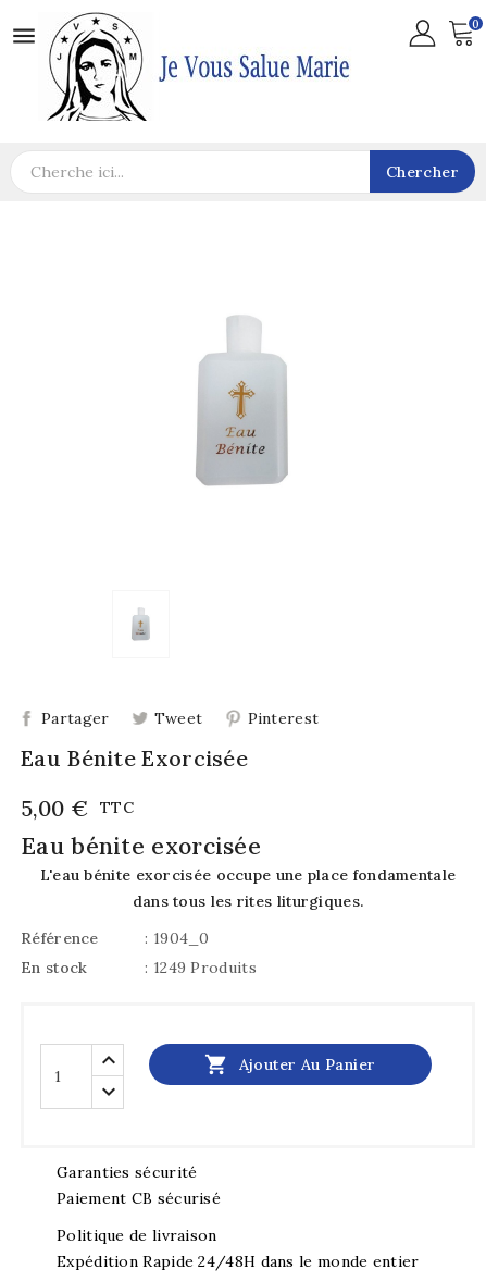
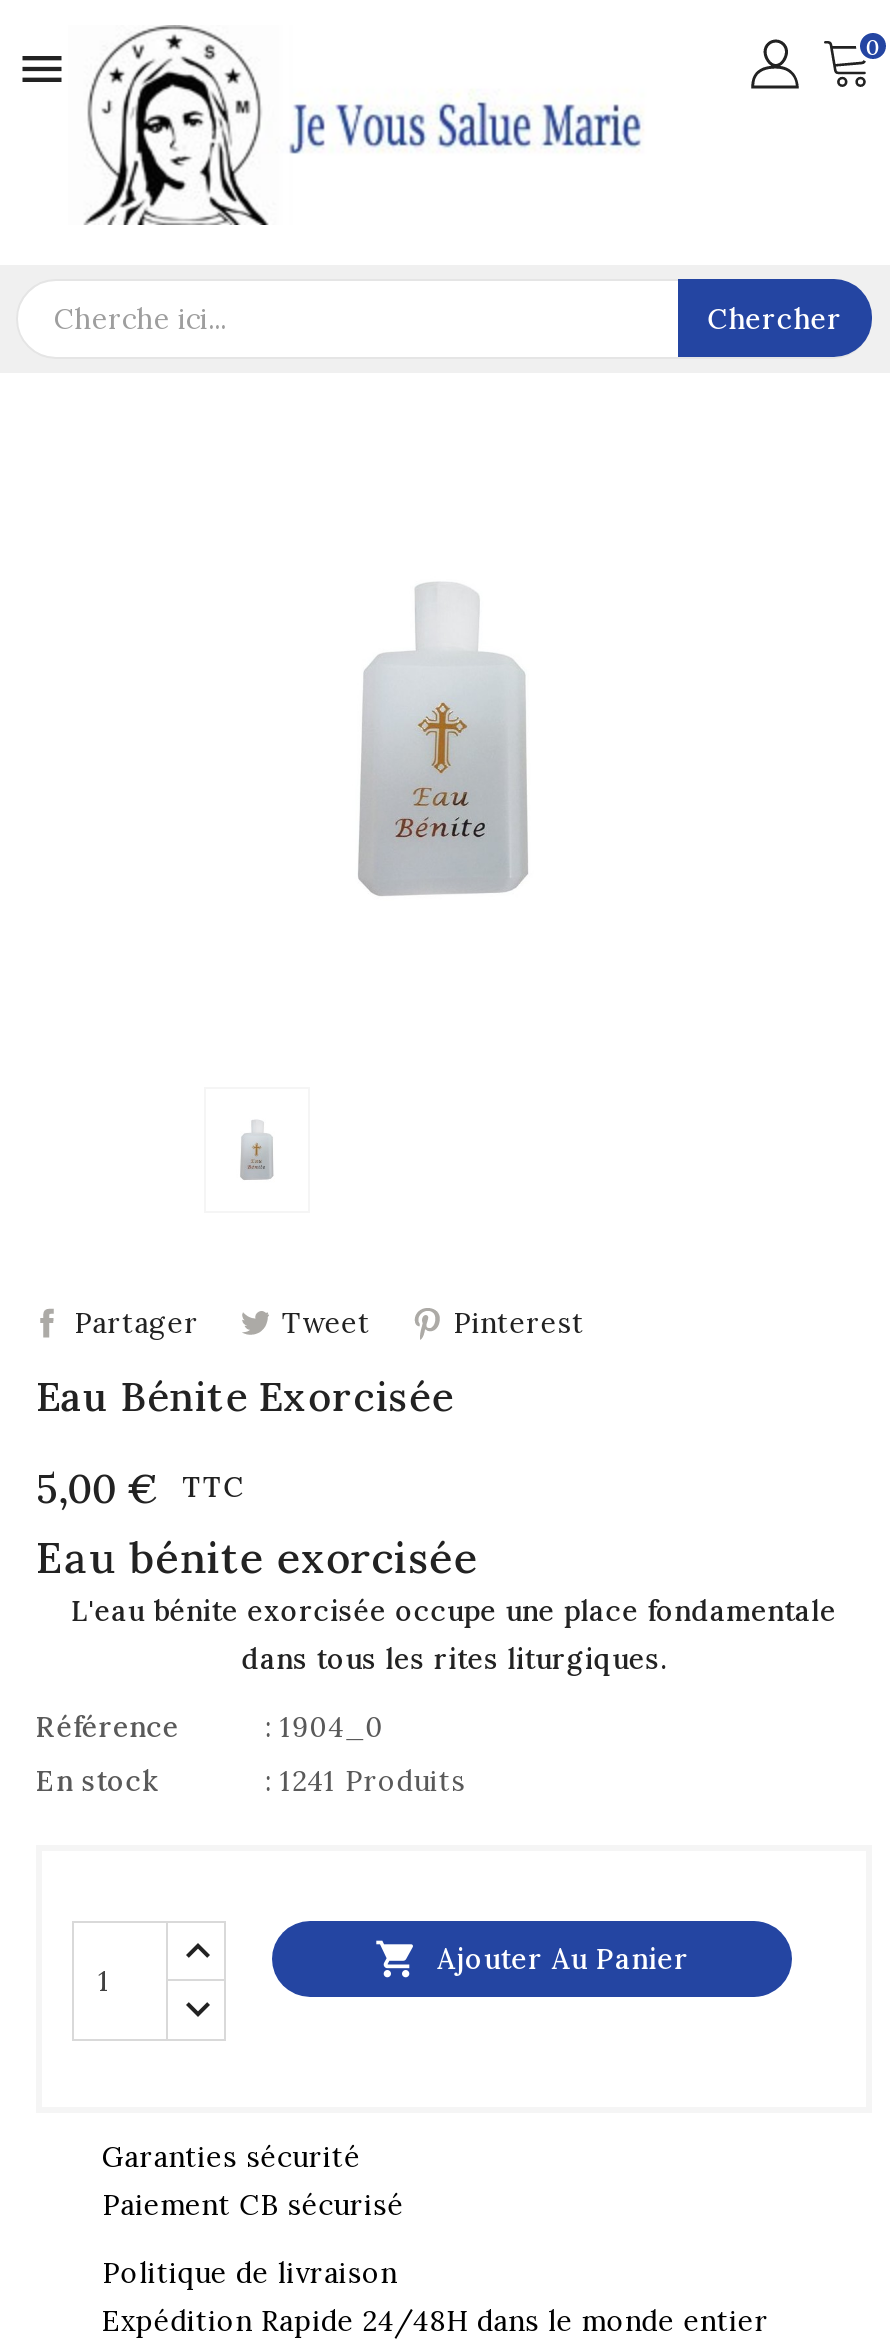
[145,958,256,977] : 1249 Produits -> [265,1763,466,1799] : 1241 Produits

